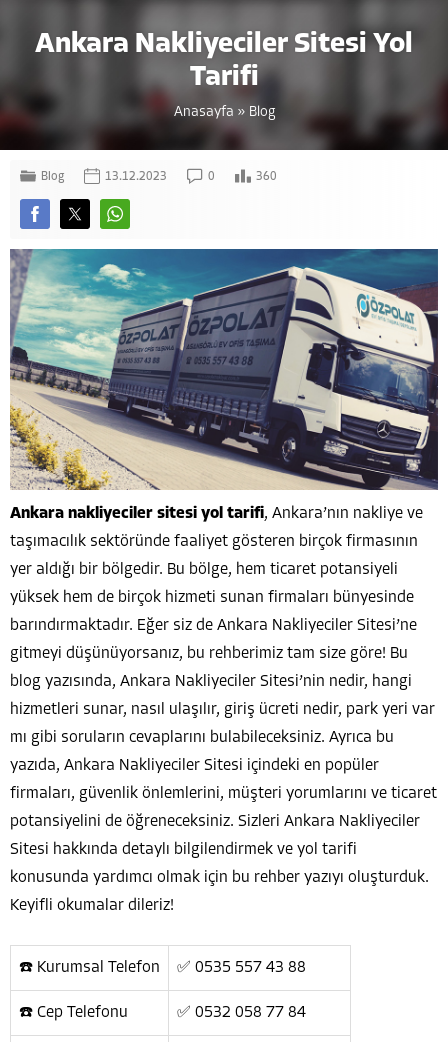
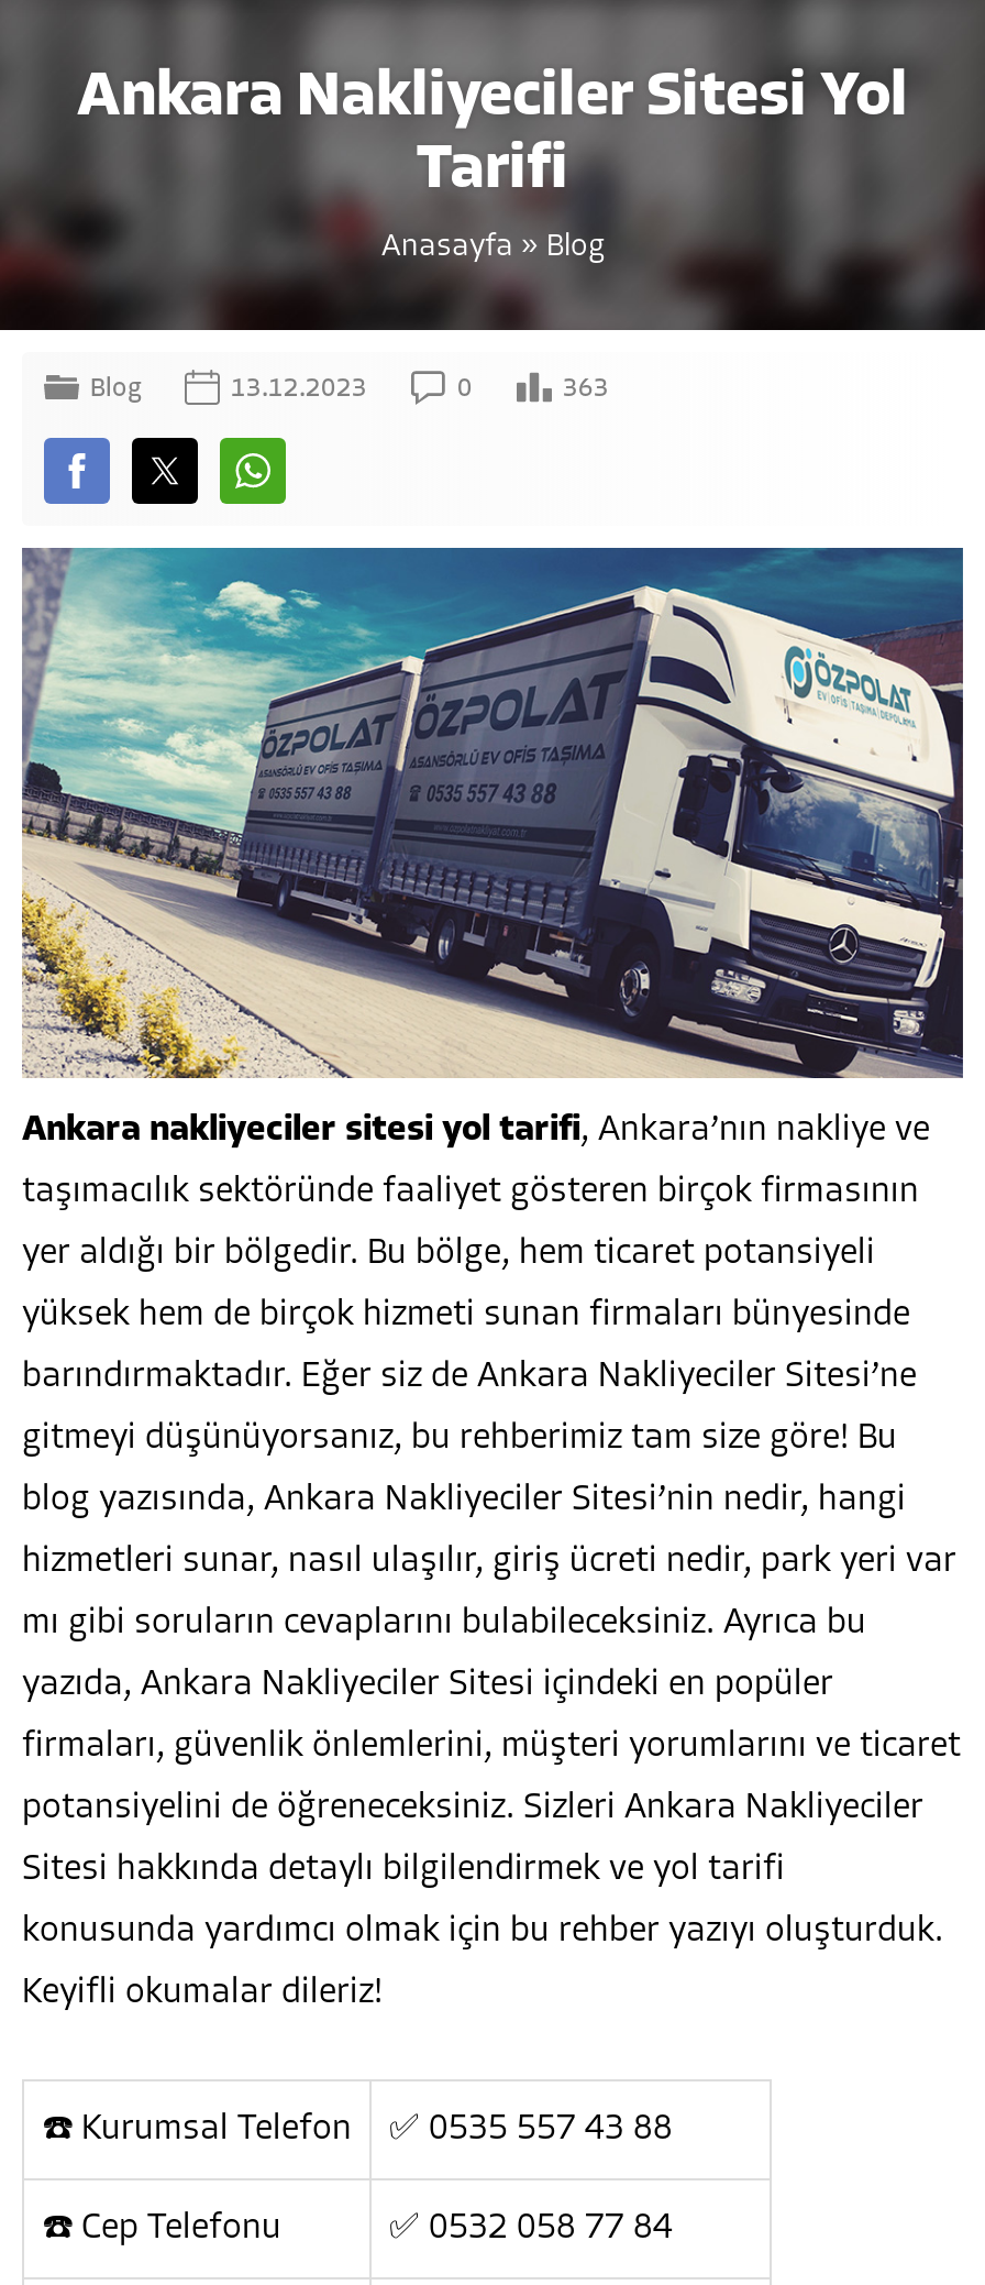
[256,171,277,183] 360 -> [563,376,609,403] 363

